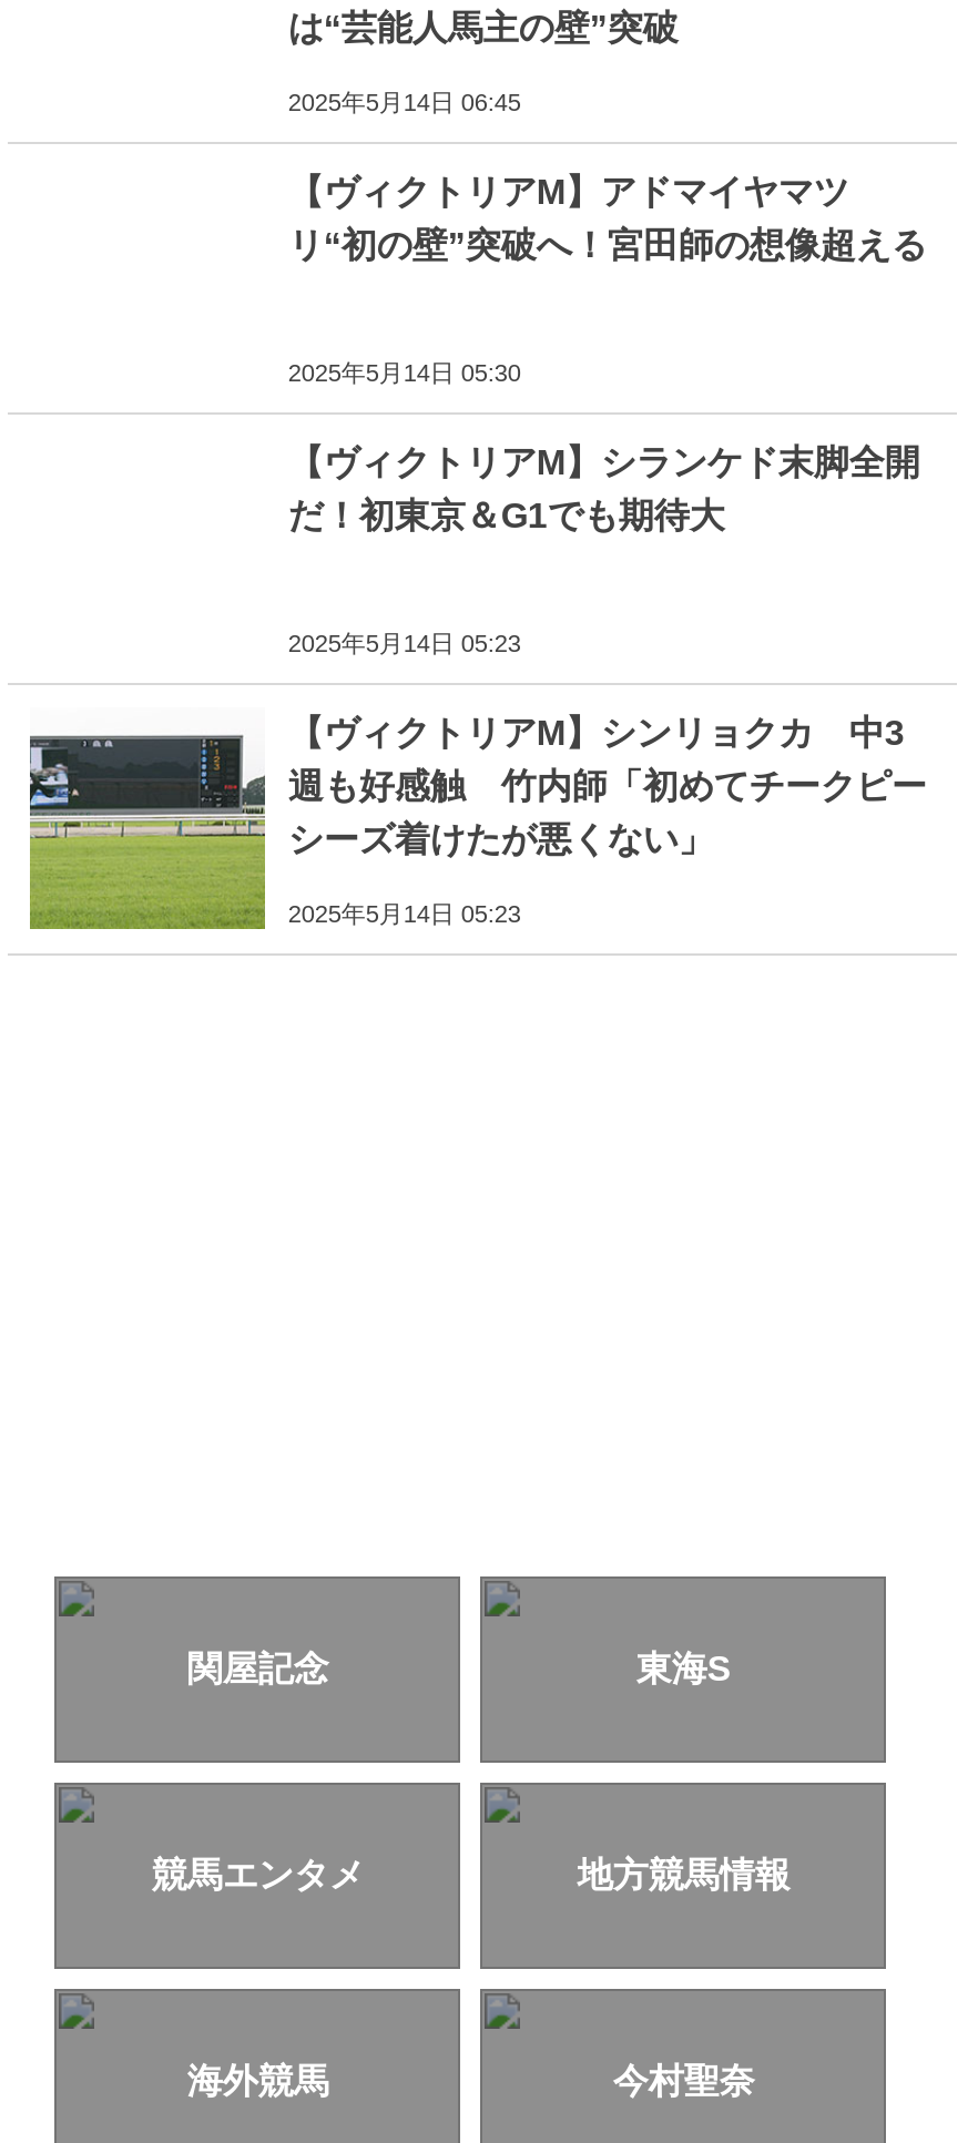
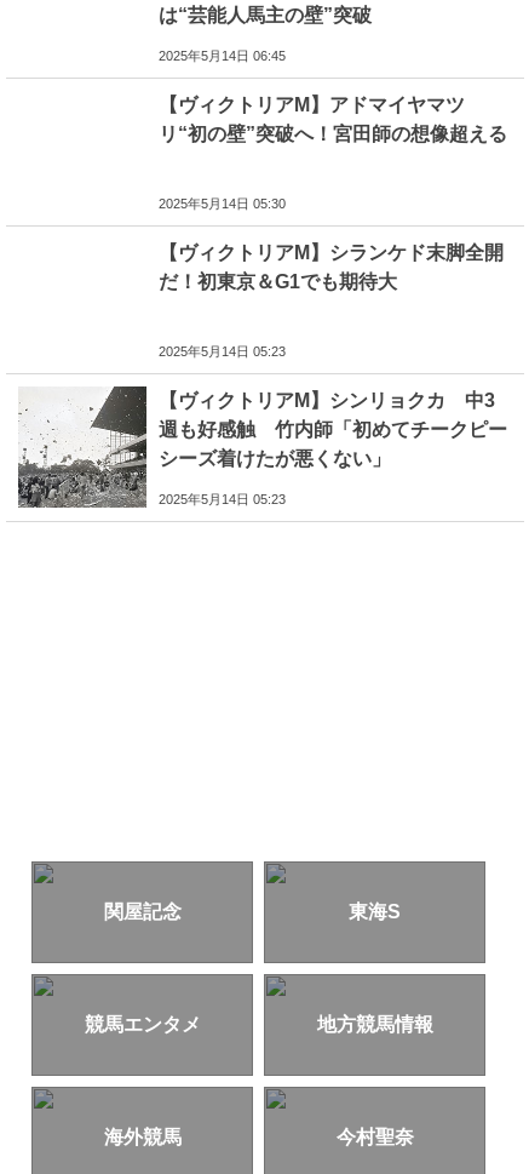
[28,707,267,931] [image] -> [17,385,148,509] [image]

